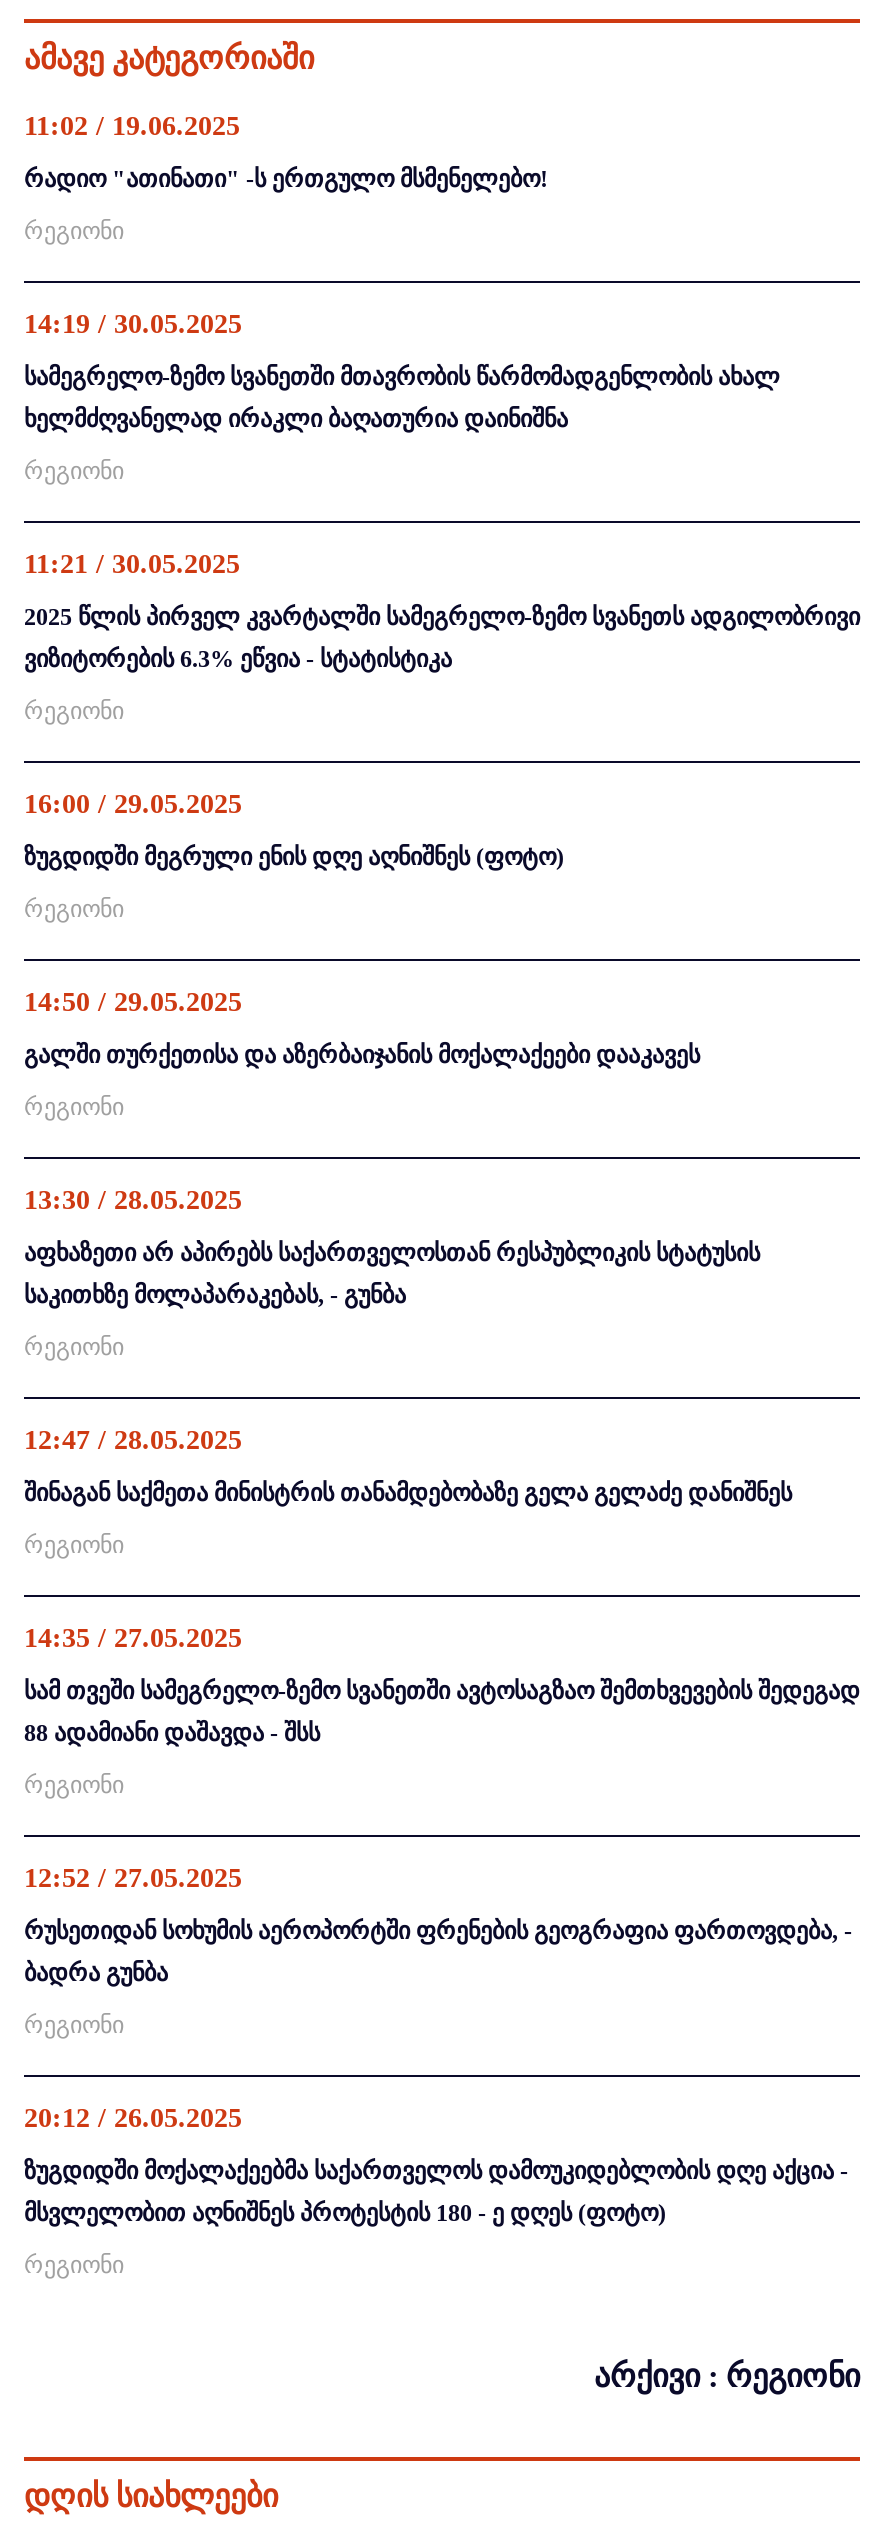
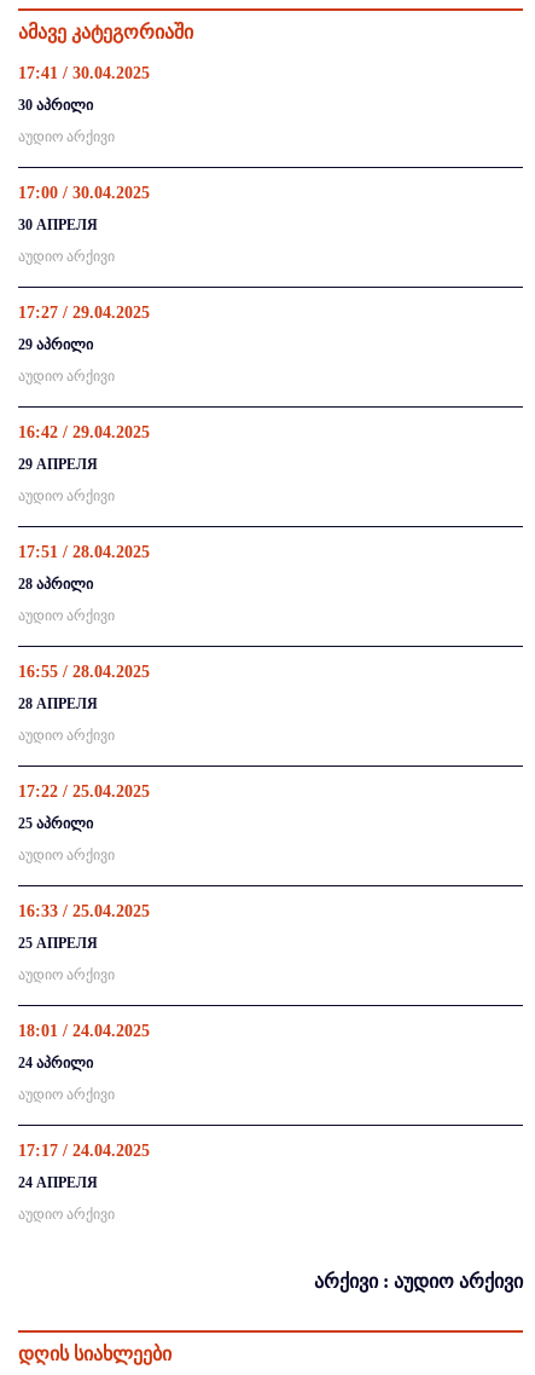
[24,111,860,2393] 11:02 / 19.06.2025 | რადიო "ათინათი" -ს ერთგულო მსმენელებო! | რეგიონი | 14:19 / 30.05.2025 | სამეგრელო-ზემო სვანეთში მთავრობის წარმომადგენლობის ახალ | ხელმძღვანელად ირაკლი ბაღათურია დაინიშნა | რეგიონი | 11:21 / 30.05.2025 | 2025 წლის პირველ კვარტალში სამეგრელო-ზემო სვანეთს ადგილობრივი | ვიზიტორების 6.3% ეწვია - სტატისტიკა | რეგიონი | 16:00 / 29.05.2025 | ზუგდიდში მეგრული ენის დღე აღნიშნეს (ფოტო) | რეგიონი | 14:50 / 29.05.2025 | გალში თურქეთისა და აზერბაიჯანის მოქალაქეები დააკავეს | რეგიონი | 13:30 / 28.05.2025 | აფხაზეთი არ აპირებს საქართველოსთან რესპუბლიკის სტატუსის | საკითხზე მოლაპარაკებას, - გუნბა | რეგიონი | 12:47 / 28.05.2025 | შინაგან საქმეთა მინისტრის თანამდებობაზე გელა გელაძე დანიშნეს | რეგიონი | 14:35 / 27.05.2025 | სამ თვეში სამეგრელო-ზემო სვანეთში ავტოსაგზაო შემთხვევების შედეგად | 88 ადამიანი დაშავდა - შსს | რეგიონი | 12:52 / 27.05.2025 | რუსეთიდან სოხუმის აეროპორტში ფრენების გეოგრაფია ფართოვდება, - | ბადრა გუნბა | რეგიონი | 20:12 / 26.05.2025 | ზუგდიდში მოქალაქეებმა საქართველოს დამოუკიდებლობის დღე აქცია - | მსვლელობით აღნიშნეს პროტესტის 180 - ე დღეს (ფოტო) | რეგიონი | არქივი : რეგიონი -> [18,64,523,1291] 17:41 / 30.04.2025 | 30 აპრილი | აუდიო არქივი | 17:00 / 30.04.2025 | 30 АПРЕЛЯ | აუდიო არქივი | 17:27 / 29.04.2025 | 29 აპრილი | აუდიო არქივი | 16:42 / 29.04.2025 | 29 АПРЕЛЯ | აუდიო არქივი | 17:51 / 28.04.2025 | 28 აპრილი | აუდიო არქივი | 16:55 / 28.04.2025 | 28 АПРЕЛЯ | აუდიო არქივი | 17:22 / 25.04.2025 | 25 აპრილი | აუდიო არქივი | 16:33 / 25.04.2025 | 25 АПРЕЛЯ | აუდიო არქივი | 18:01 / 24.04.2025 | 24 აპრილი | აუდიო არქივი | 17:17 / 24.04.2025 | 24 АПРЕЛЯ | აუდიო არქივი | არქივი : აუდიო არქივი

